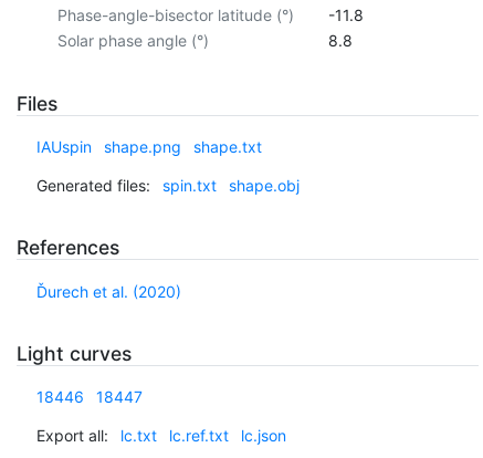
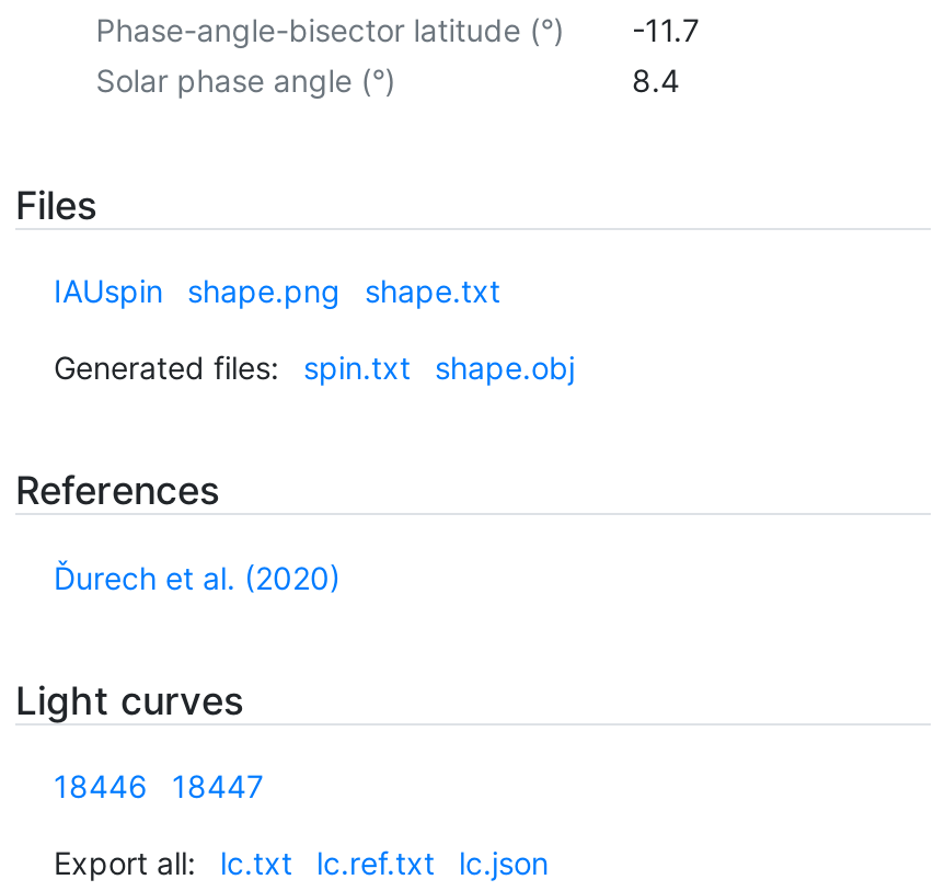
[57,5,363,24] Phase-angle-bisector latitude (°) -11.8 -> [96,11,700,48] Phase-angle-bisector latitude (°) -11.7
[328,31,352,50] 8.8 -> [632,61,680,98] 8.4

